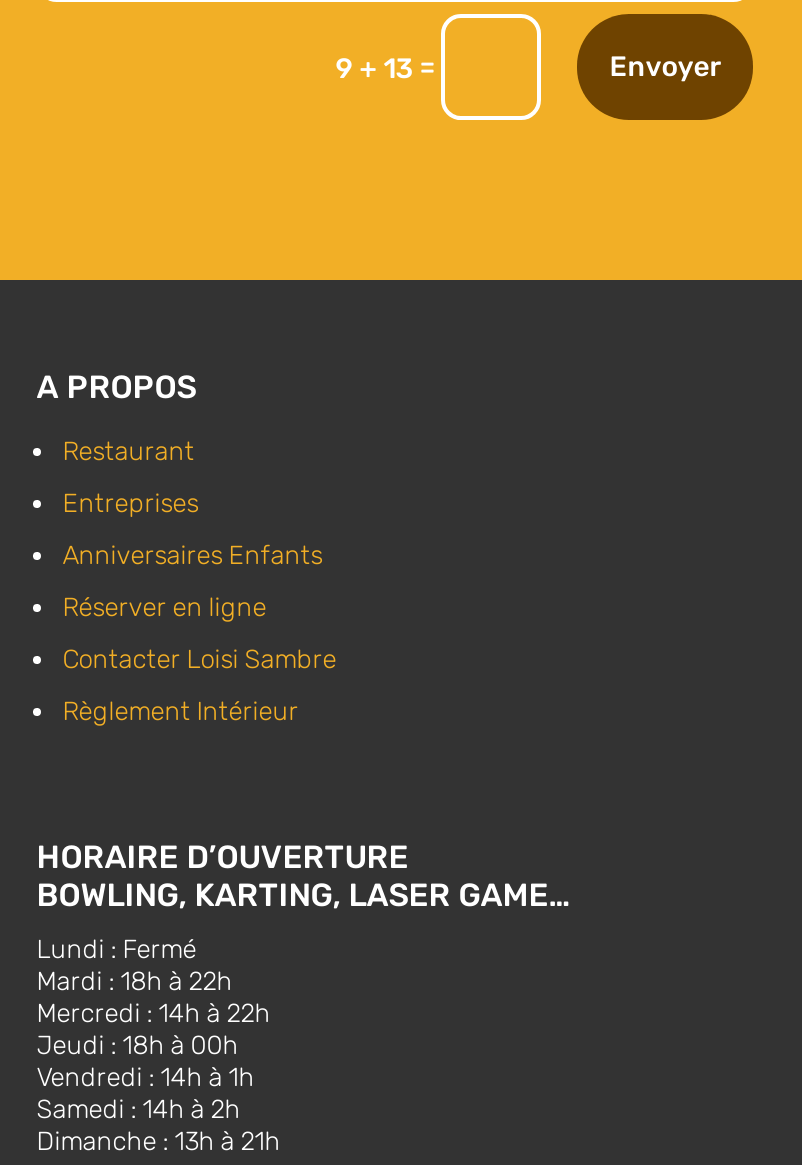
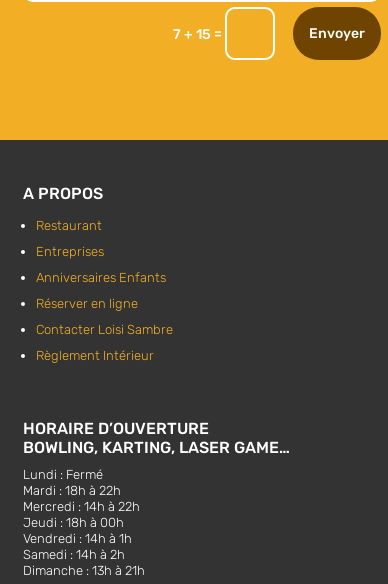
[335,50,441,86] 9 + 13 = -> [173,25,225,43] 7 + 15 =

